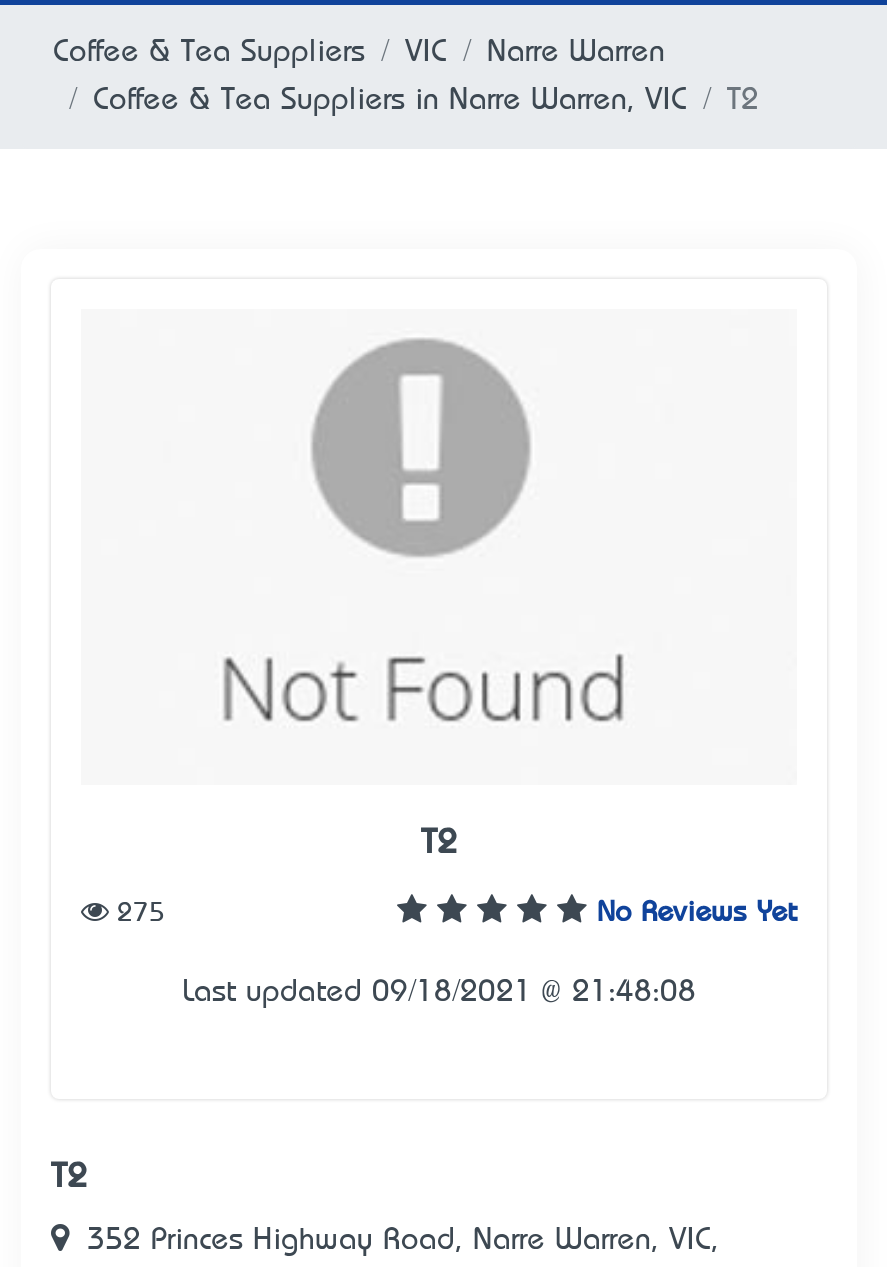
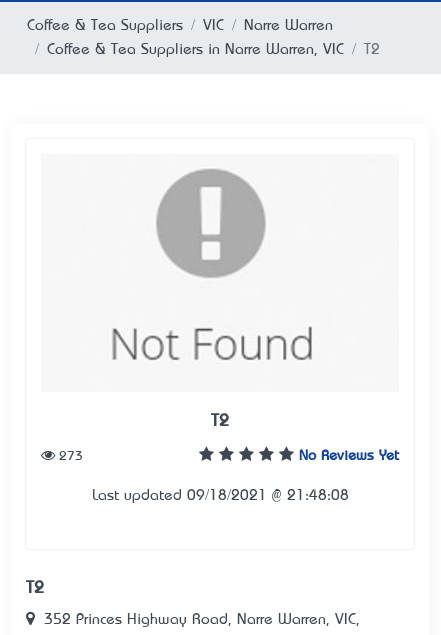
[109,901,165,927] 275 -> [55,450,83,463] 273

